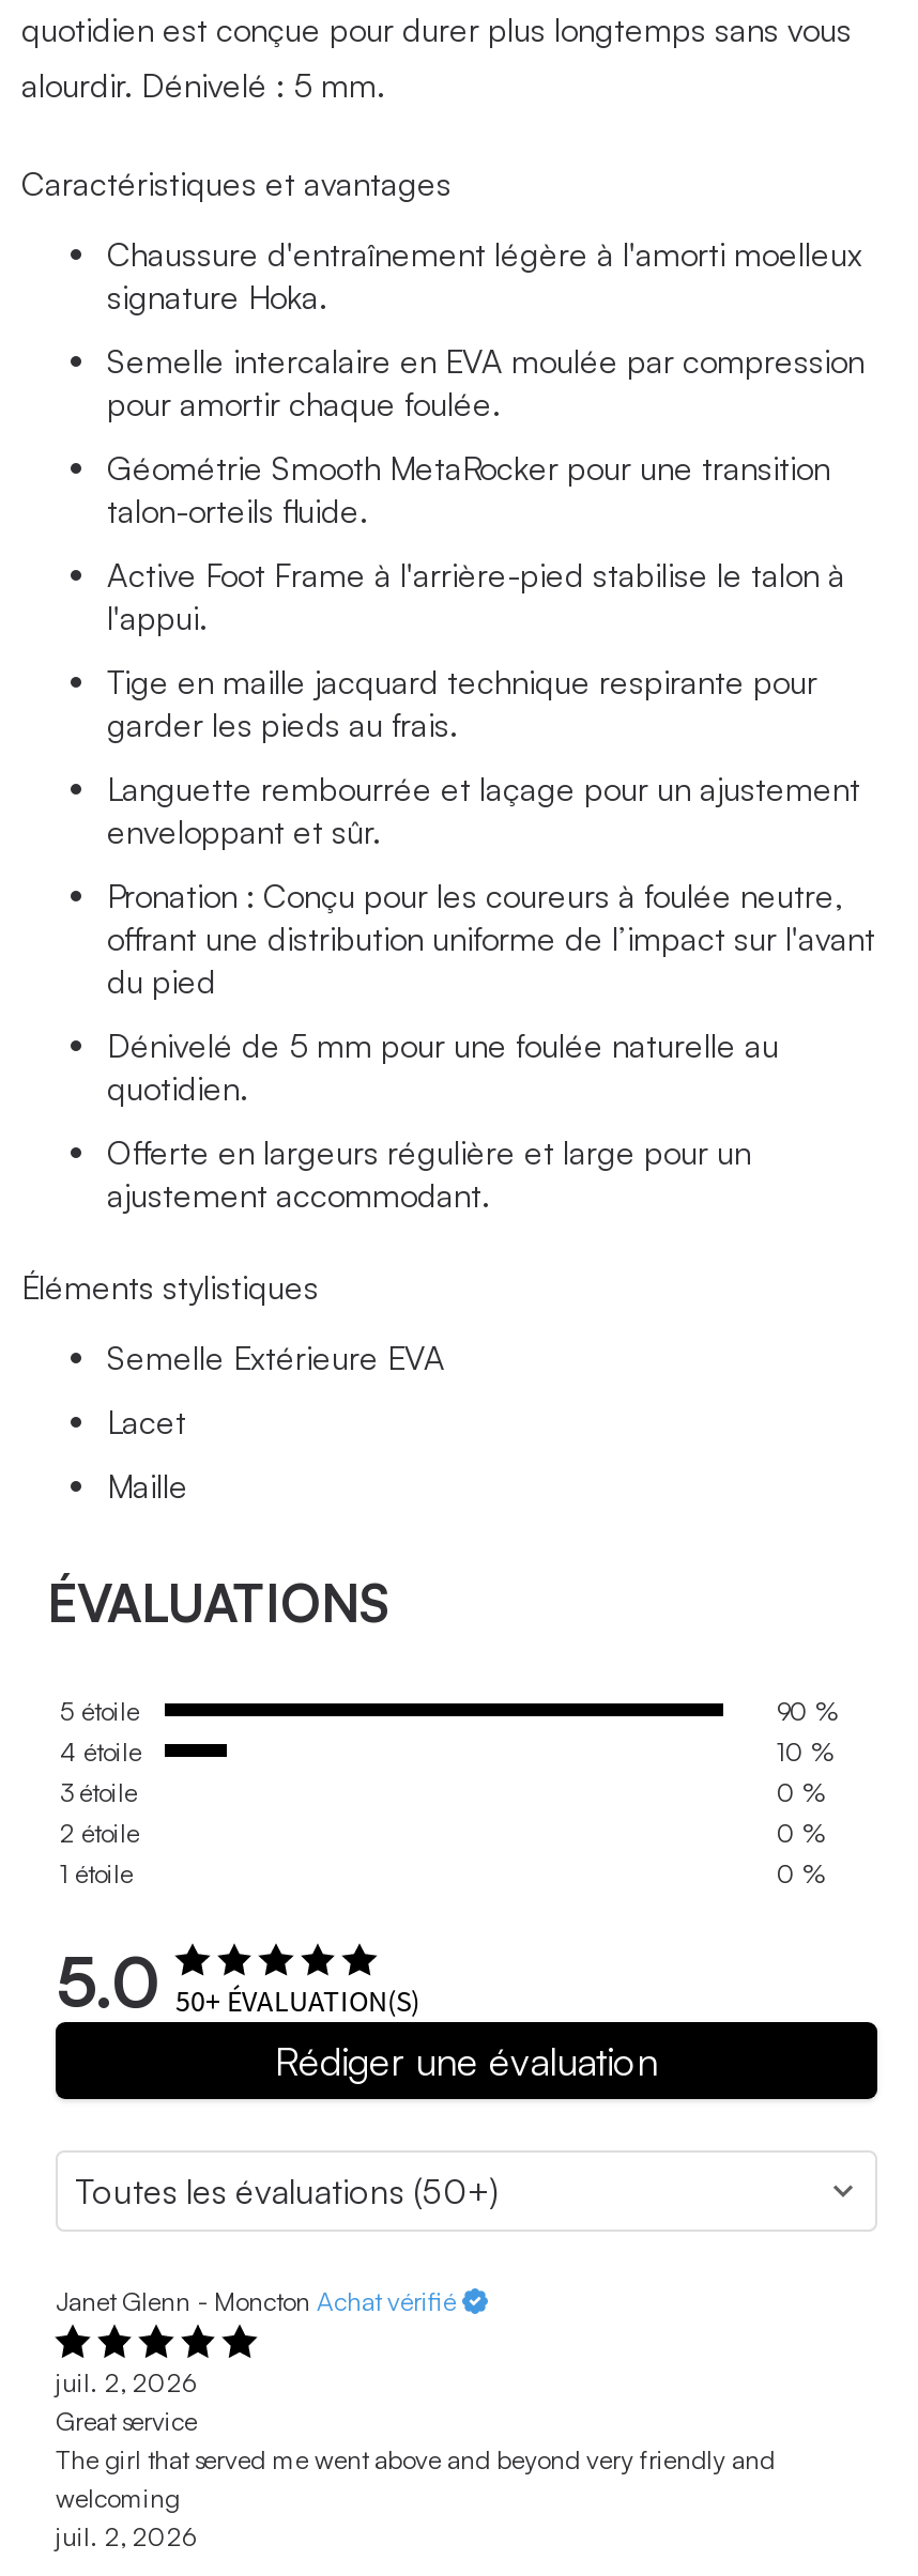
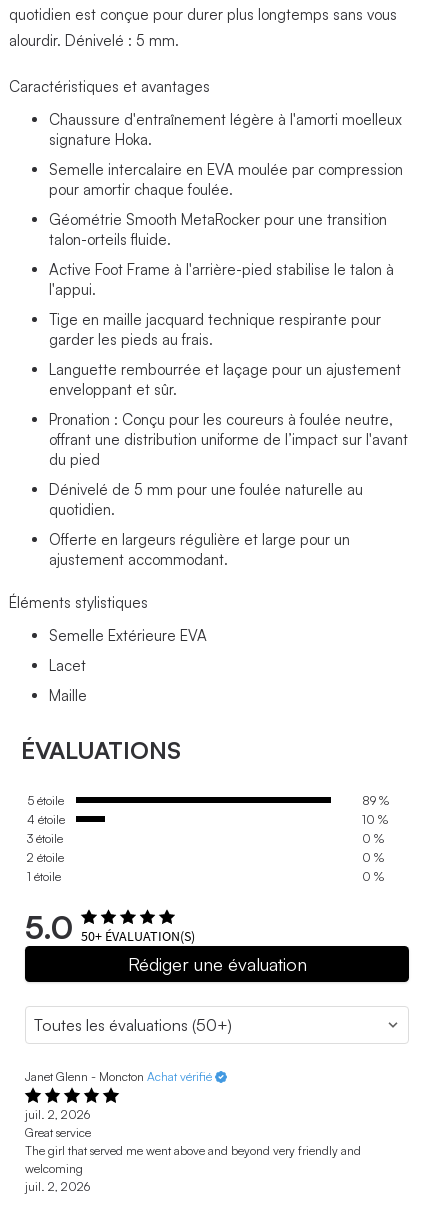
[777,1694,839,1726] 90 % -> [362,793,390,808] 89 %

